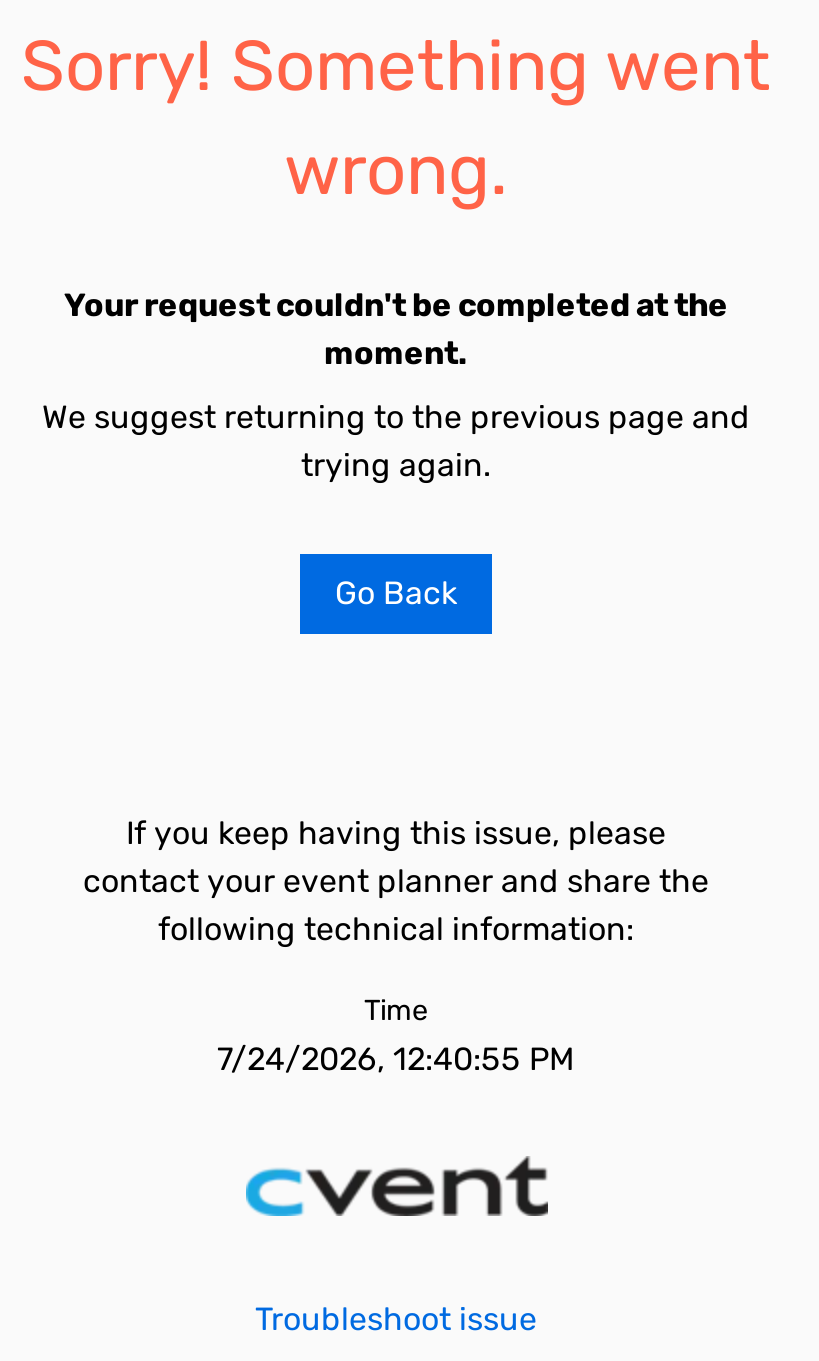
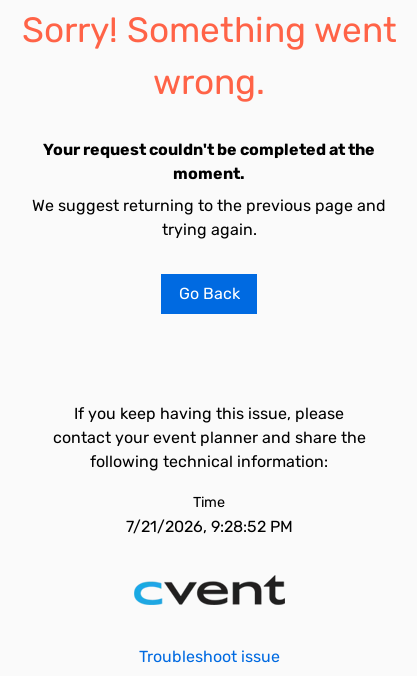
[217,1040,575,1078] 7/24/2026, 12:40:55 PM -> [125,517,292,536] 7/21/2026, 9:28:52 PM

